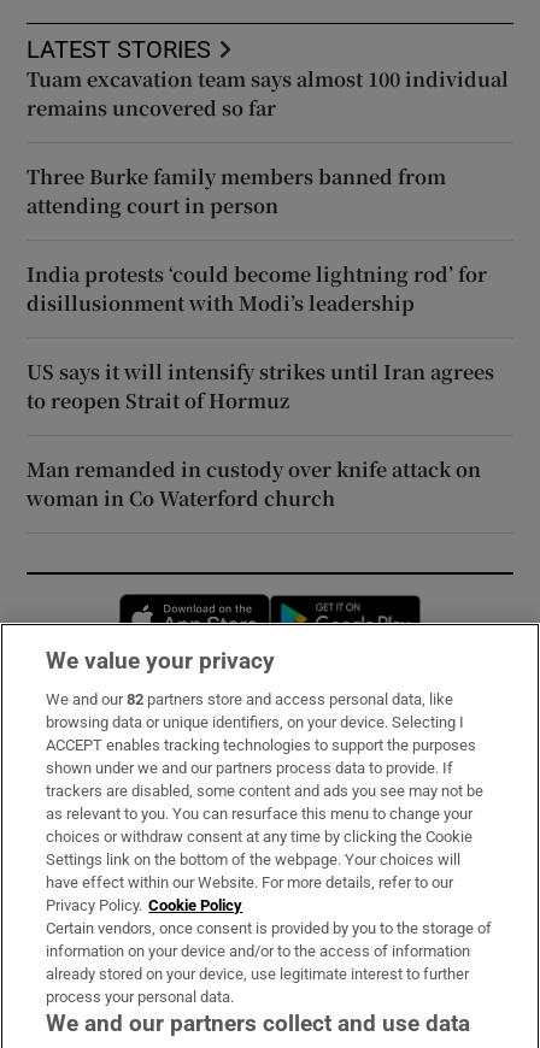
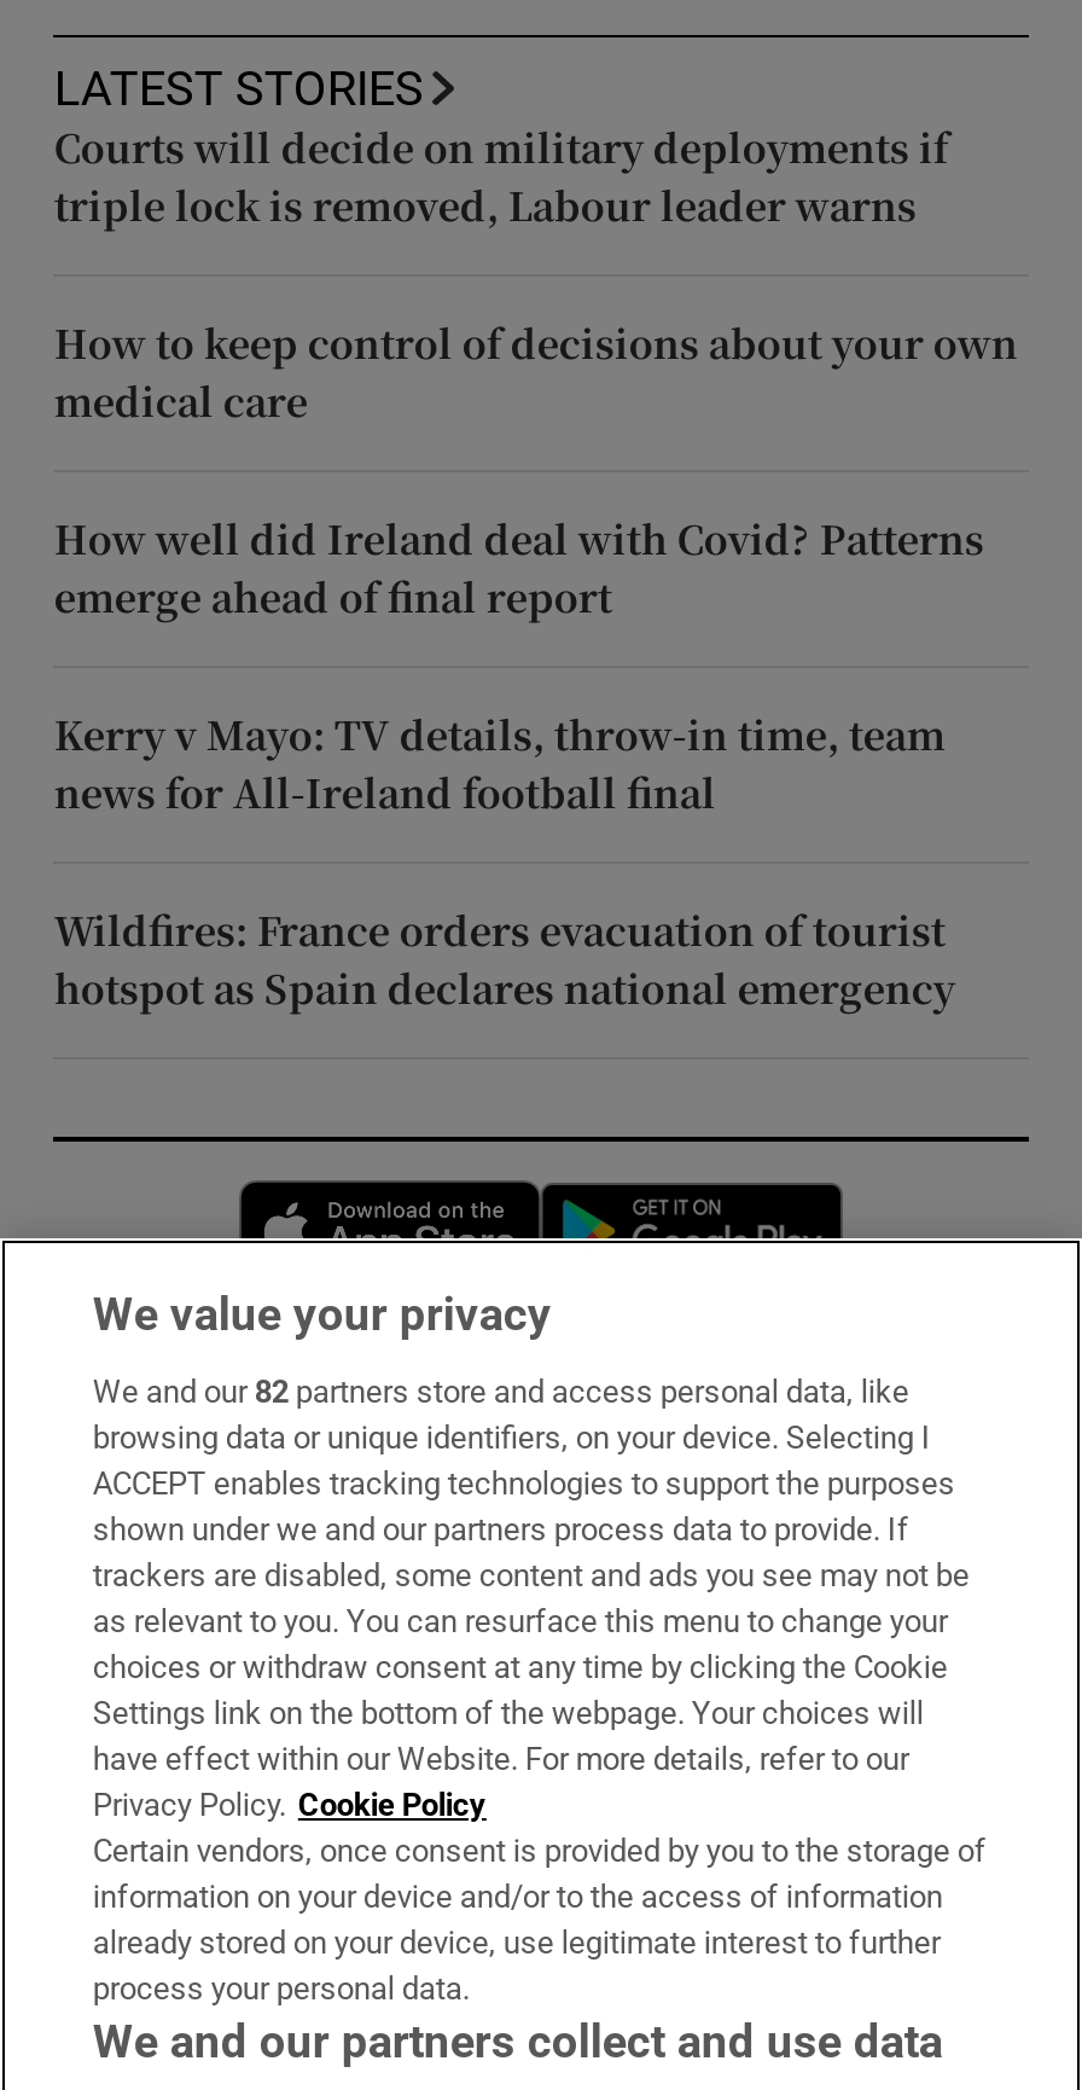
[27,65,509,122] Tuam excavation team says almost 100 individual | remains uncovered so far -> [54,119,948,233] Courts will decide on military deployments if | triple lock is removed, Labour leader warns
[27,163,446,219] Three Burke family members banned from | attending court in person -> [54,315,1018,429] How to keep control of decisions about your own | medical care
[27,260,487,317] India protests ‘could become lightning rod’ for | disillusionment with Modi’s leadership -> [54,511,984,624] How well did Ireland deal with Covid? Patterns | emerge ahead of final report
[27,358,495,414] US says it will intensify strikes until Iran agrees | to reopen Strait of Hormuz -> [54,706,945,820] Kerry v Mayo: TV details, throw-in time, team | news for All-Ireland football final
[27,455,481,512] Man remanded in custody over knife attack on | woman in Co Waterford church -> [54,902,955,1016] Wildfires: France orders evacuation of tourist | hotspot as Spain declares national emergency

